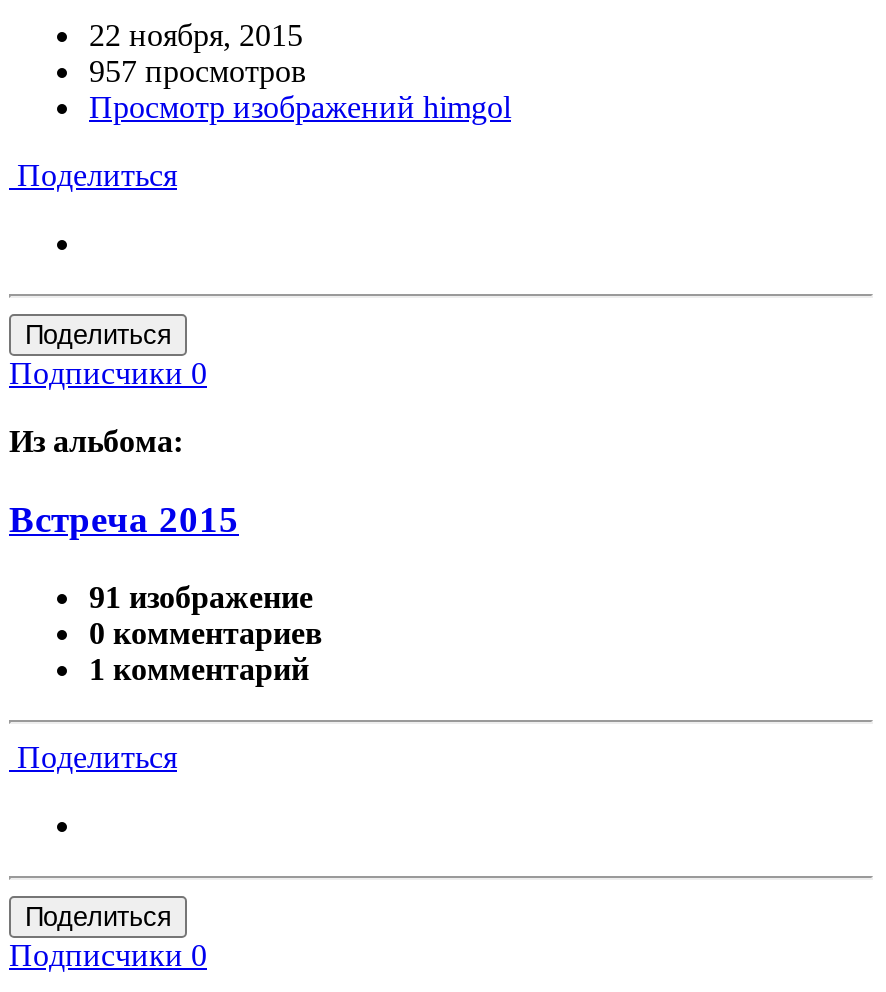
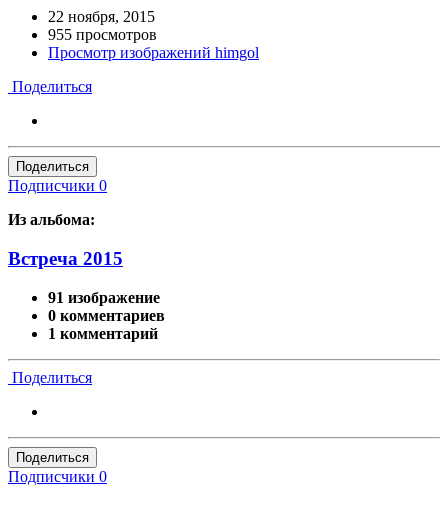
[89,55,307,89] 957 просмотров -> [48,26,157,43] 955 просмотров

